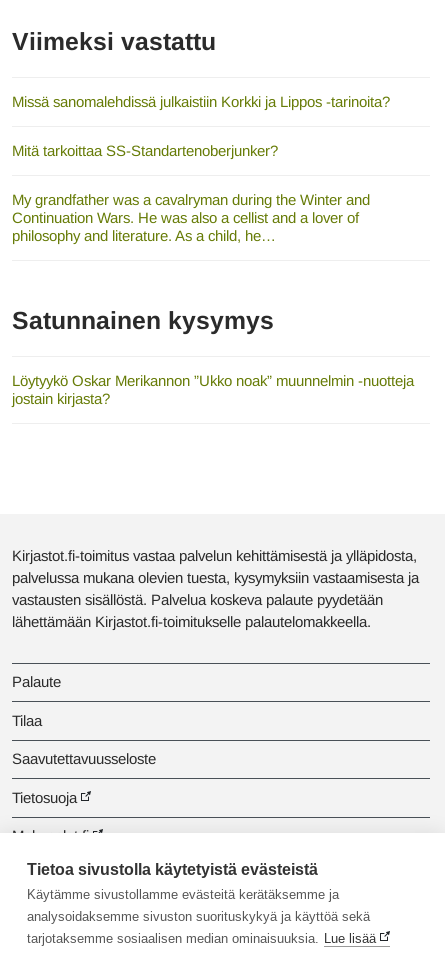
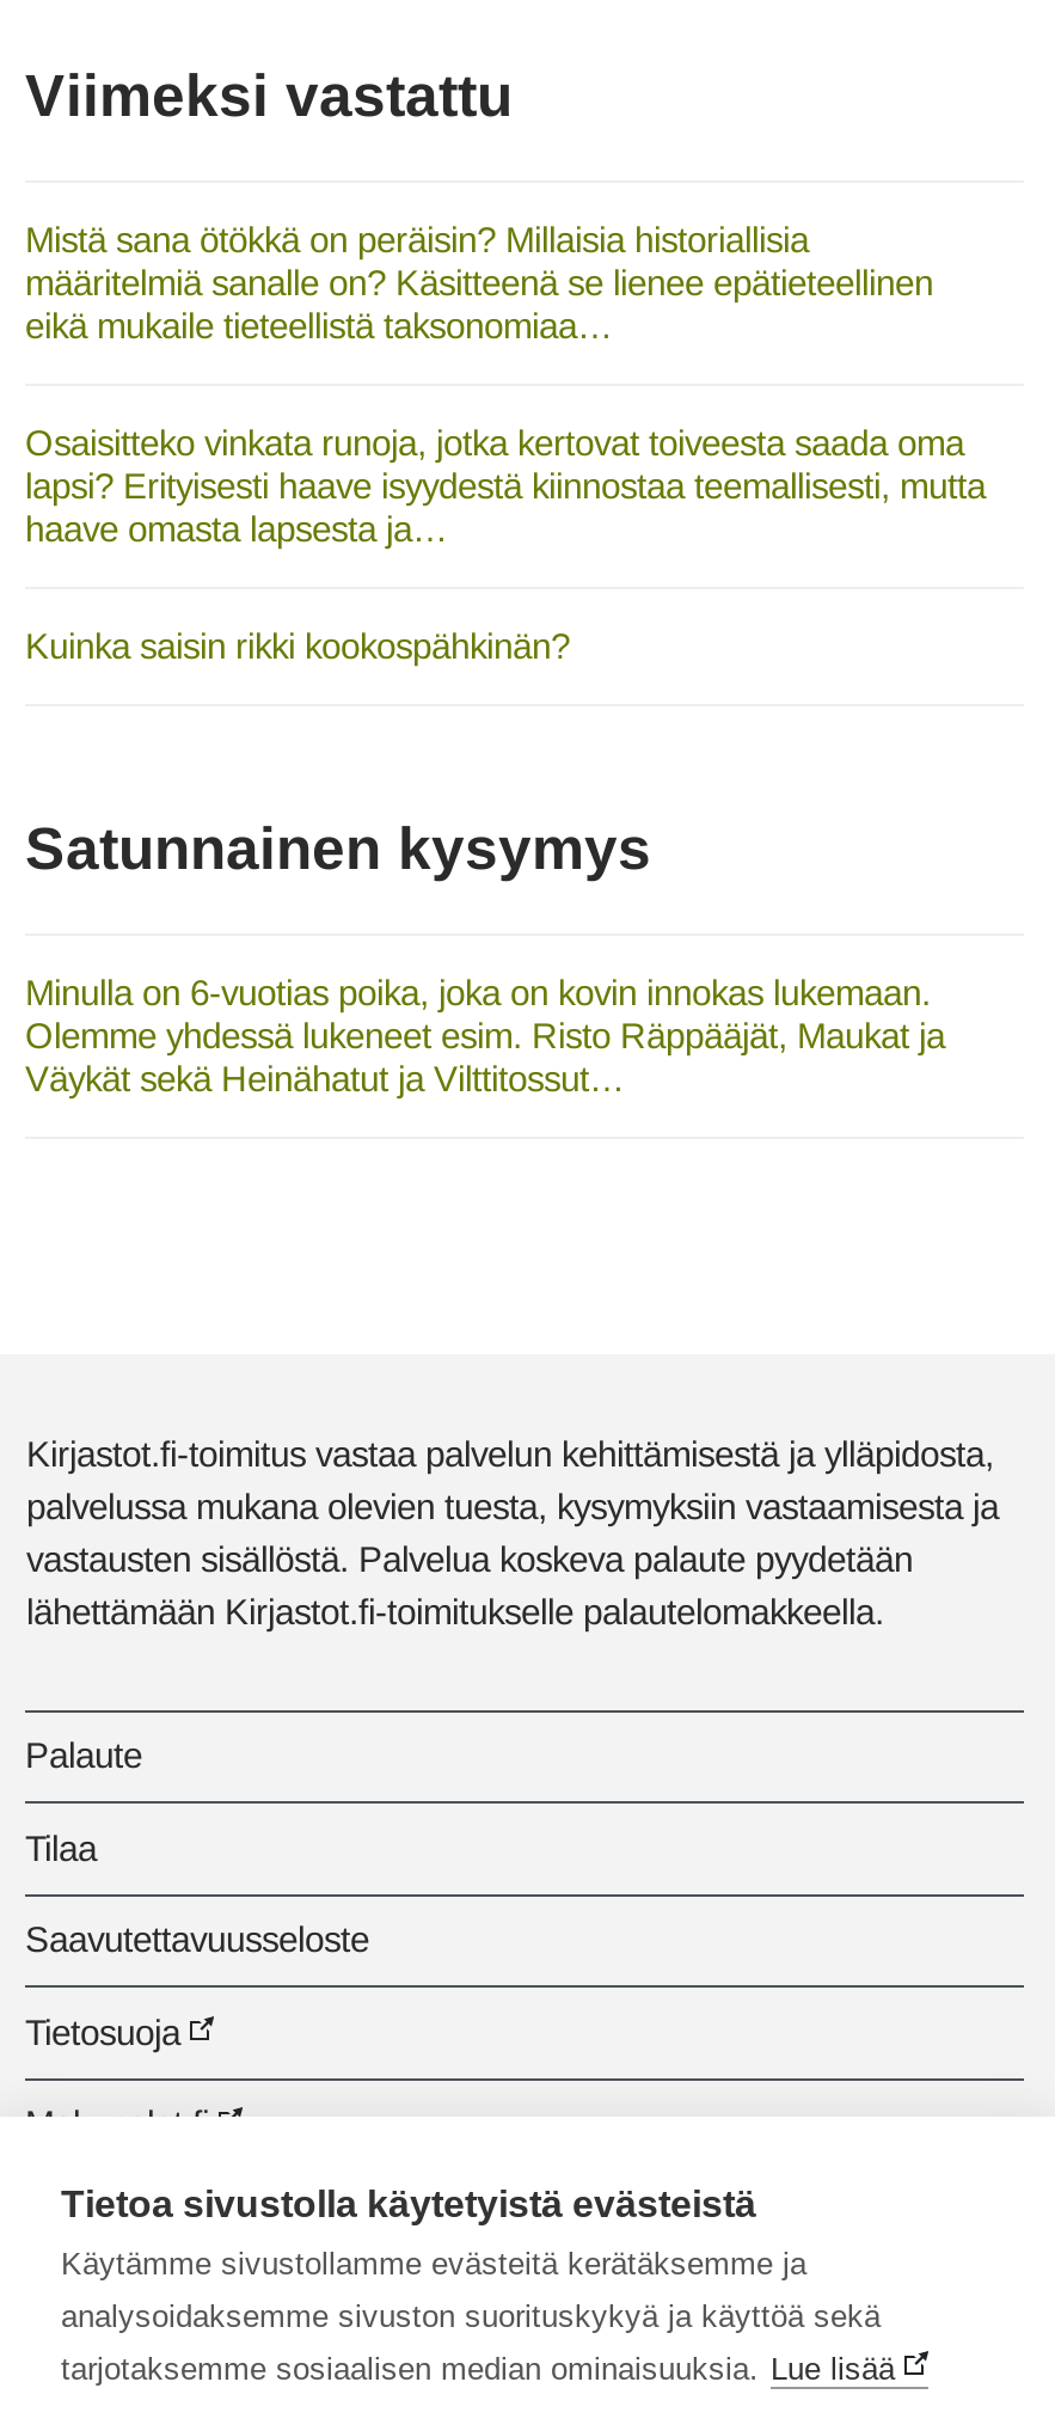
[12,93,390,110] Missä sanomalehdissä julkaistiin Korkki ja Lippos -tarinoita? -> [25,219,933,346] Mistä sana ötökkä on peräisin? Millaisia historiallisia | määritelmiä sanalle on? Käsitteenä se lienee epätieteellinen | eikä mukaile tieteellistä taksonomiaa…
[12,142,278,159] Mitä tarkoittaa SS-Standartenoberjunker? -> [25,422,986,549] Osaisitteko vinkata runoja, jotka kertovat toiveesta saada oma | lapsi? Erityisesti haave isyydestä kiinnostaa teemallisesti, mutta | haave omasta lapsesta ja…
[12,191,370,244] My grandfather was a cavalryman during the Winter and | Continuation Wars. He was also a cellist and a lover of | philosophy and literature. As a child, he… -> [25,625,570,666] Kuinka saisin rikki kookospähkinän?
[12,372,414,407] Löytyykö Oskar Merikannon ”Ukko noak” muunnelmin -nuotteja | jostain kirjasta? -> [25,973,945,1100] Minulla on 6-vuotias poika, joka on kovin innokas lukemaan. | Olemme yhdessä lukeneet esim. Risto Räppääjät, Maukat ja | Väykät sekä Heinähatut ja Vilttitossut…

